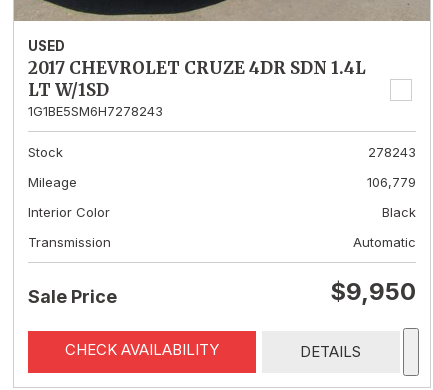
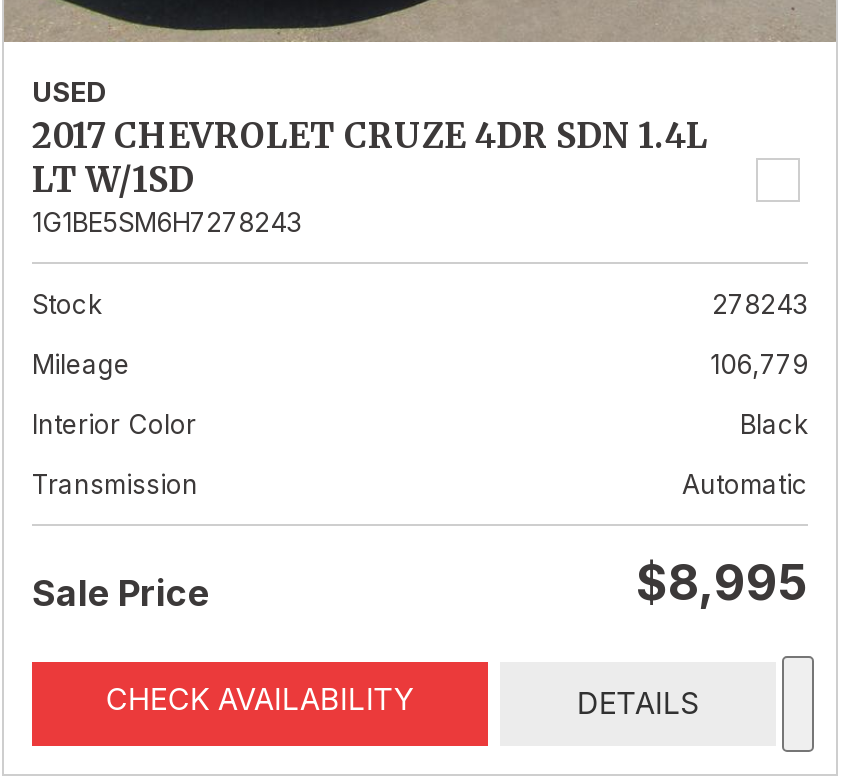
[330,277,416,306] $9,950 -> [636,554,808,612] $8,995

